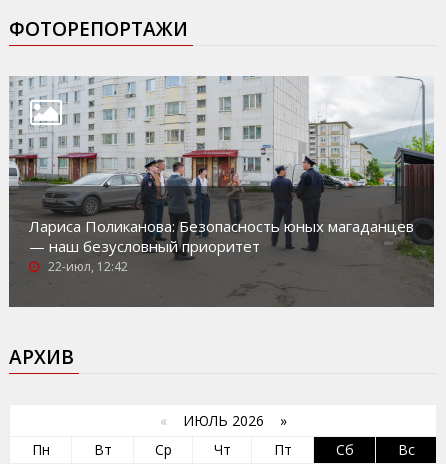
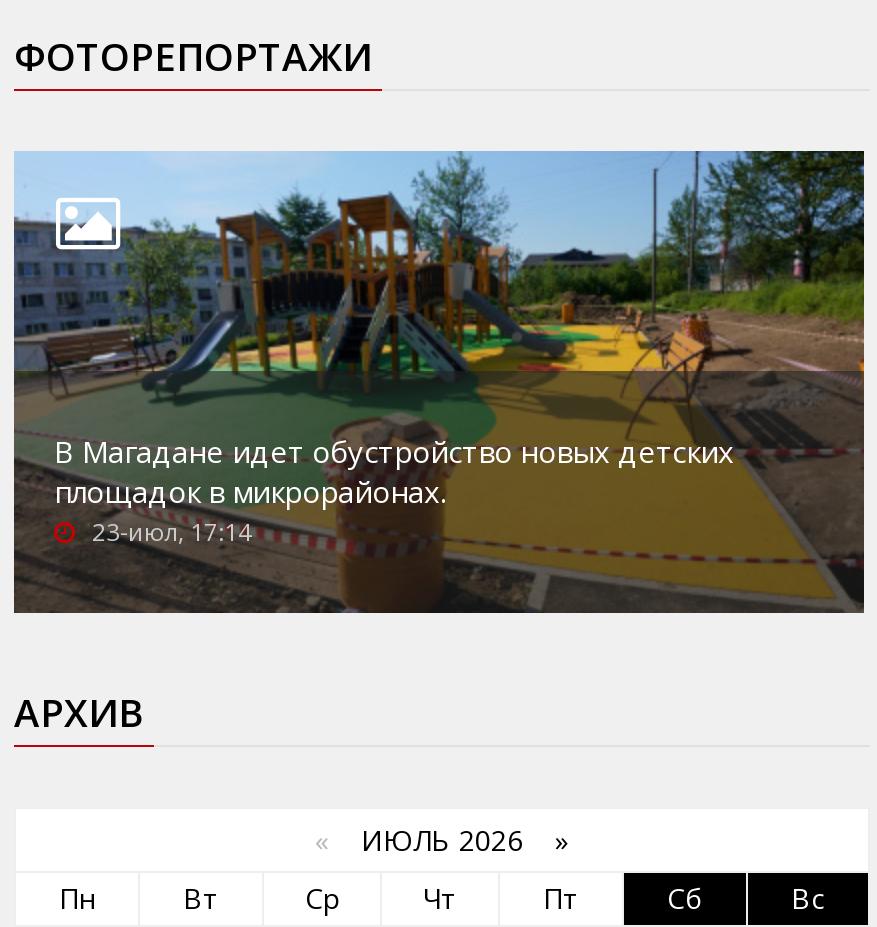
[9,76,435,307] [image] | Лариса Поликанова: Безопасность юных магаданцев | — наш безусловный приоритет | 22-июл, 12:42 -> [14,149,866,611] [image] | В Магадане идет обустройство новых детских | площадок в микрорайонах. | 23-июл, 17:14

